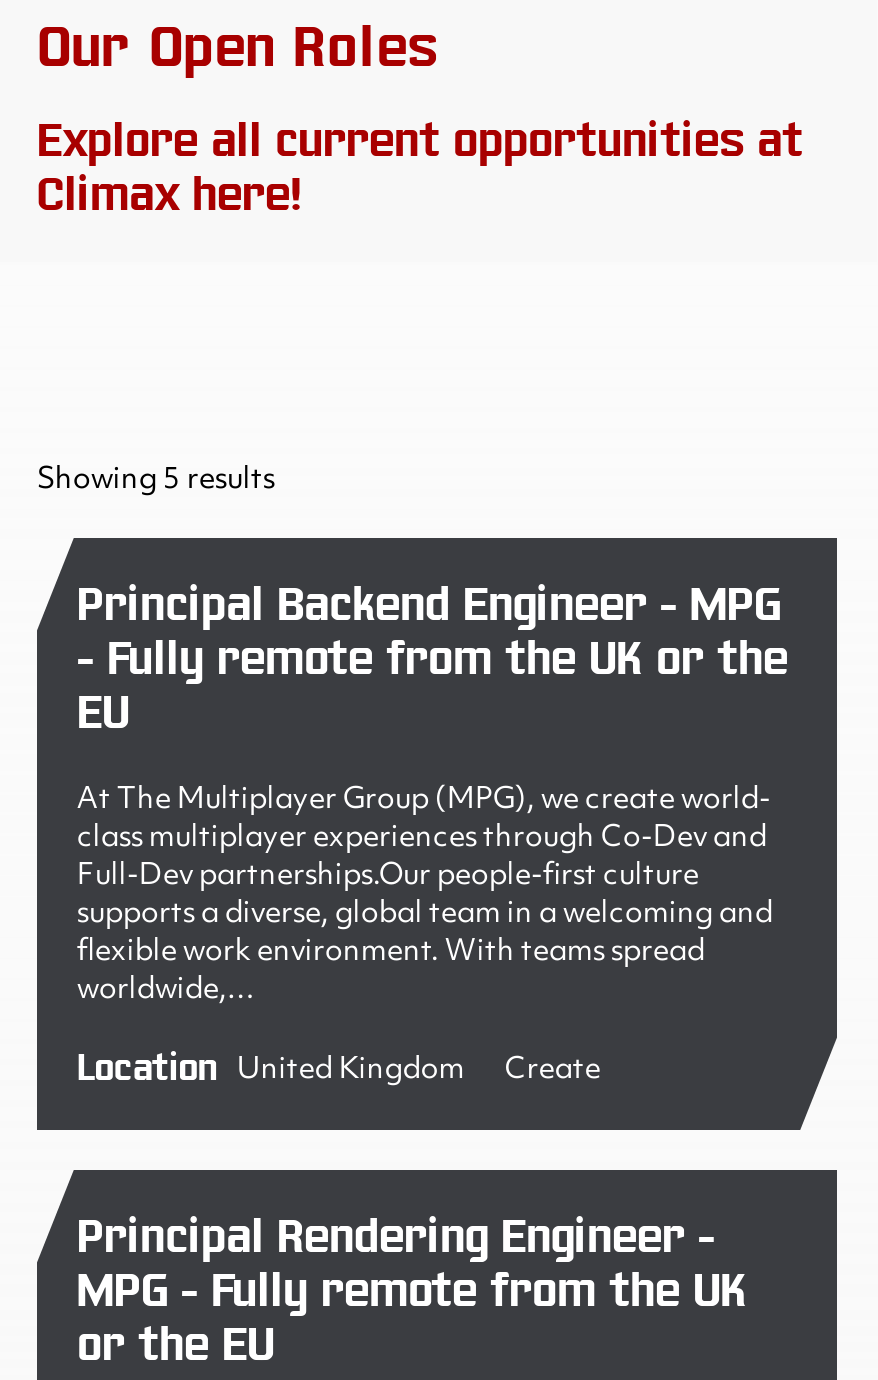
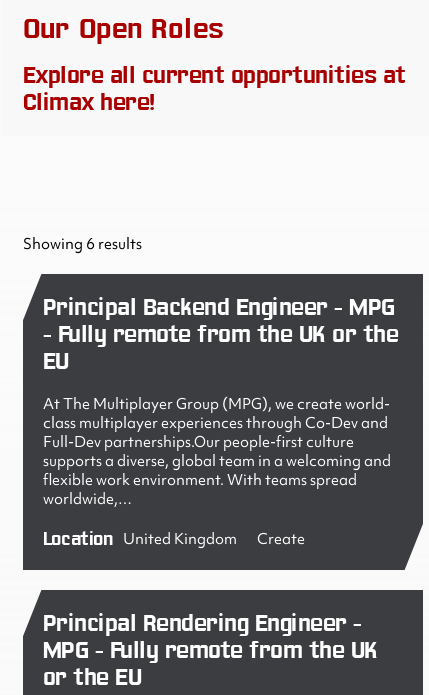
[37,458,275,498] Showing 5 results -> [23,234,142,254] Showing 6 results

